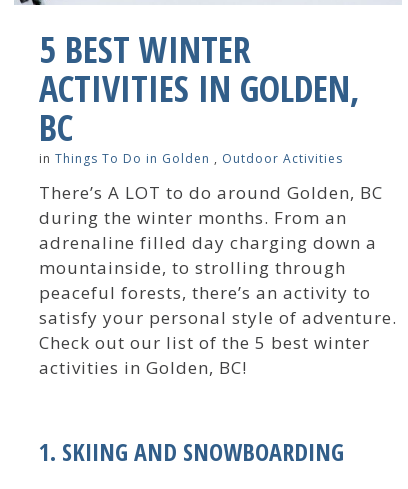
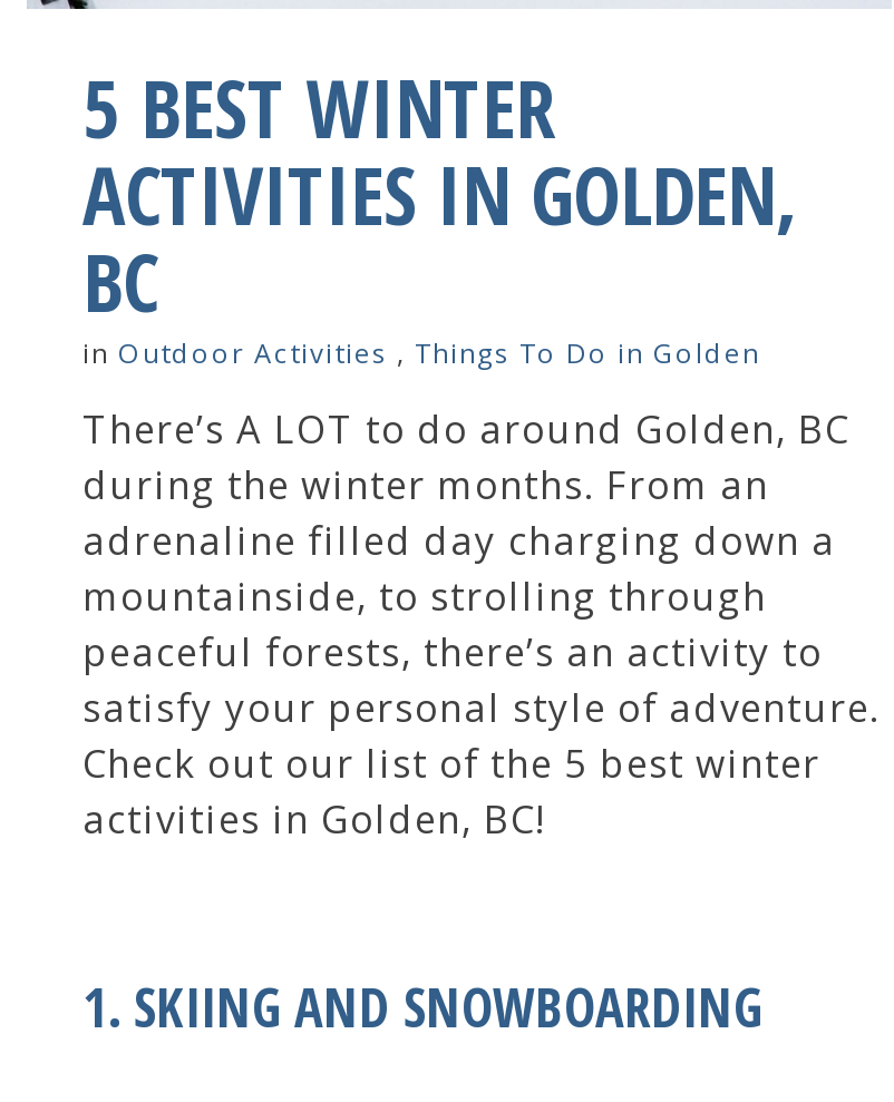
[39,150,343,167] in Things To Do in Golden, Outdoor Activities -> [82,335,760,373] in Outdoor Activities, Things To Do in Golden

